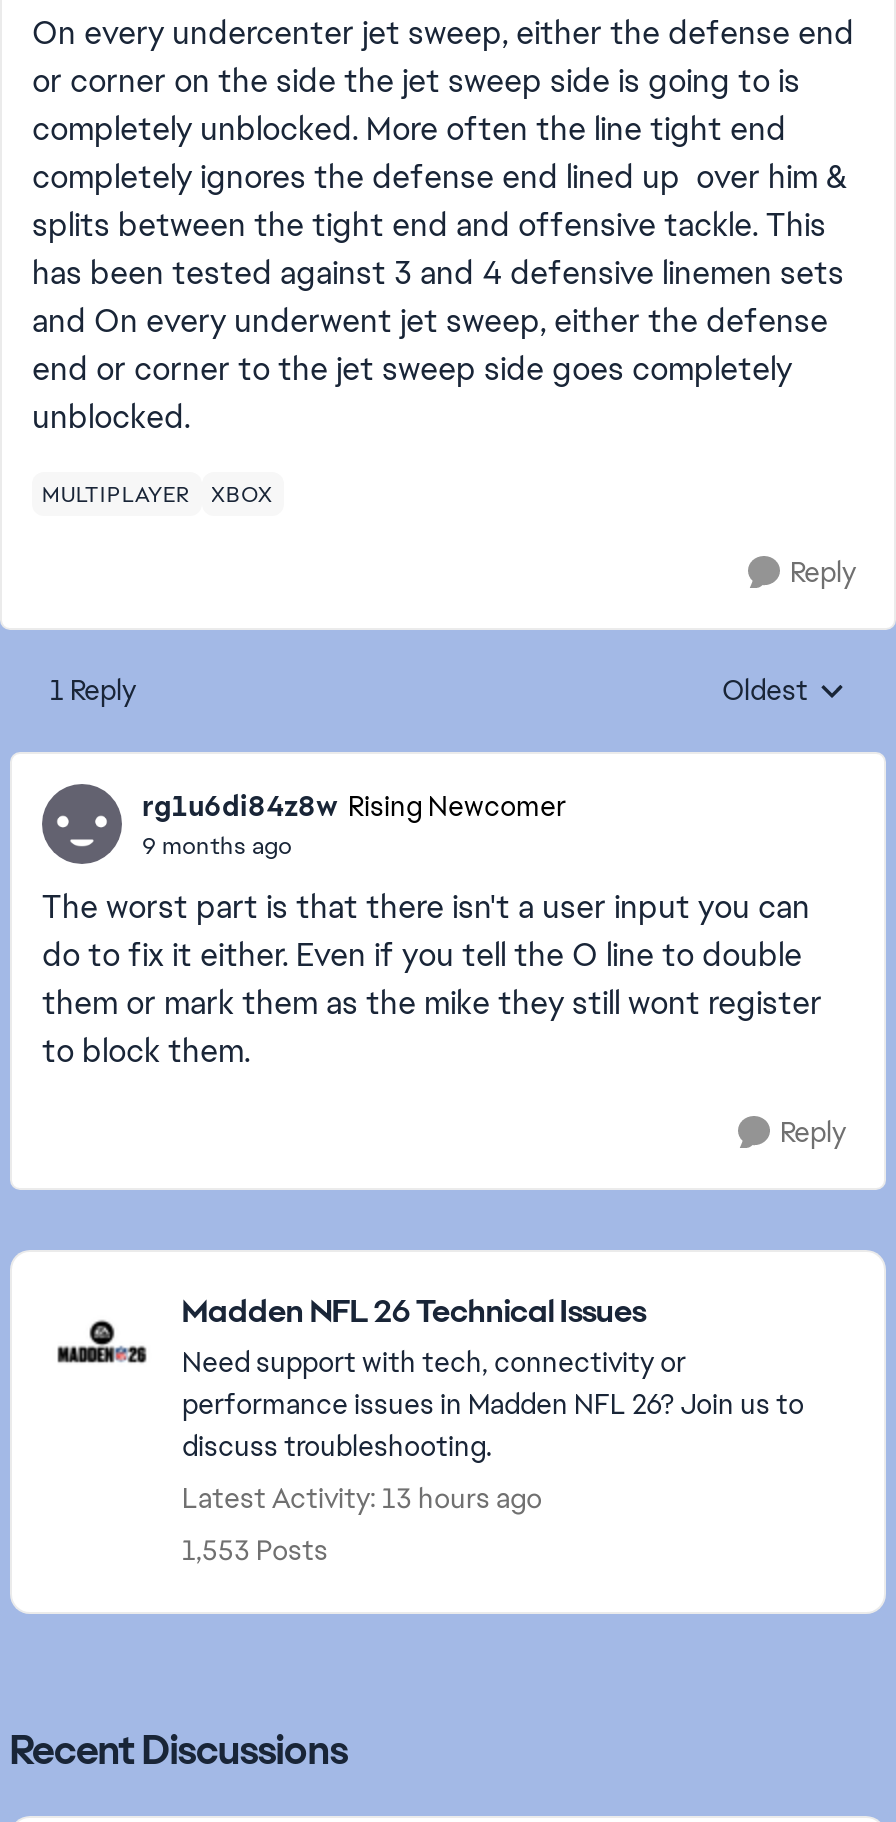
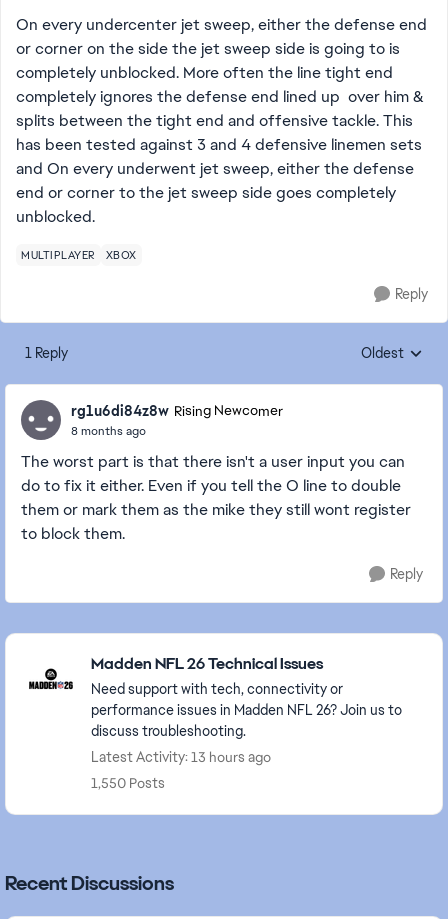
[142,829,292,861] 9 months ago -> [71,422,146,438] 8 months ago
[182,1532,328,1568] 1,553 Posts -> [91,774,165,792] 1,550 Posts

